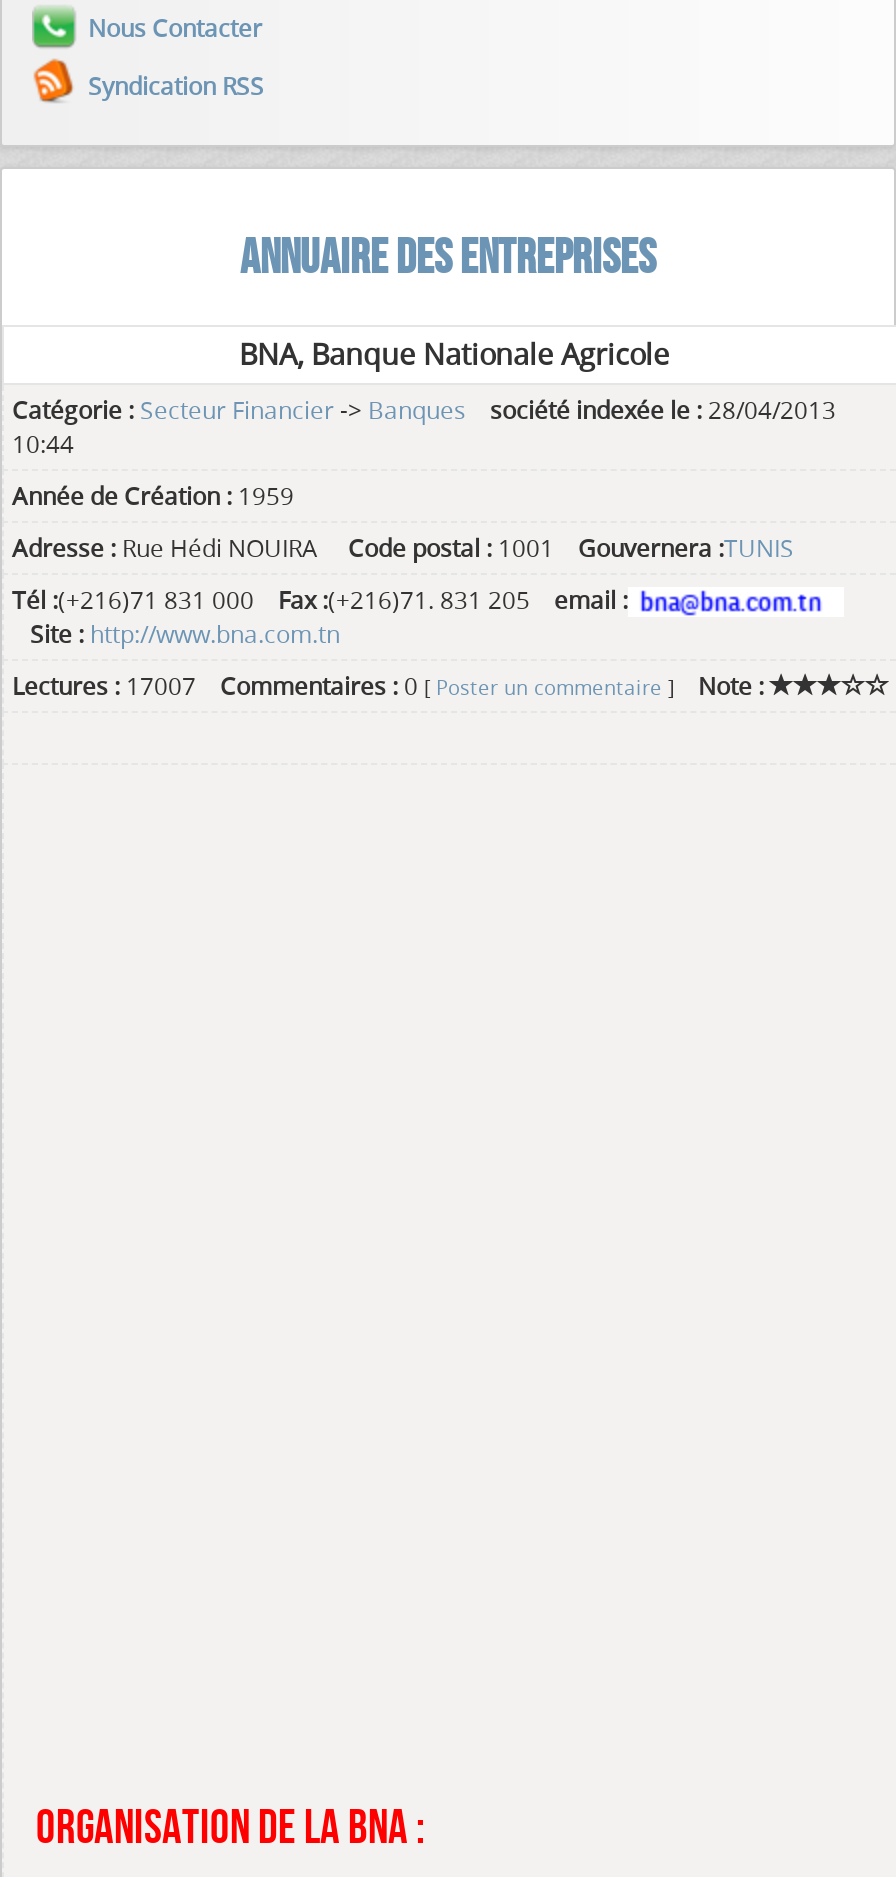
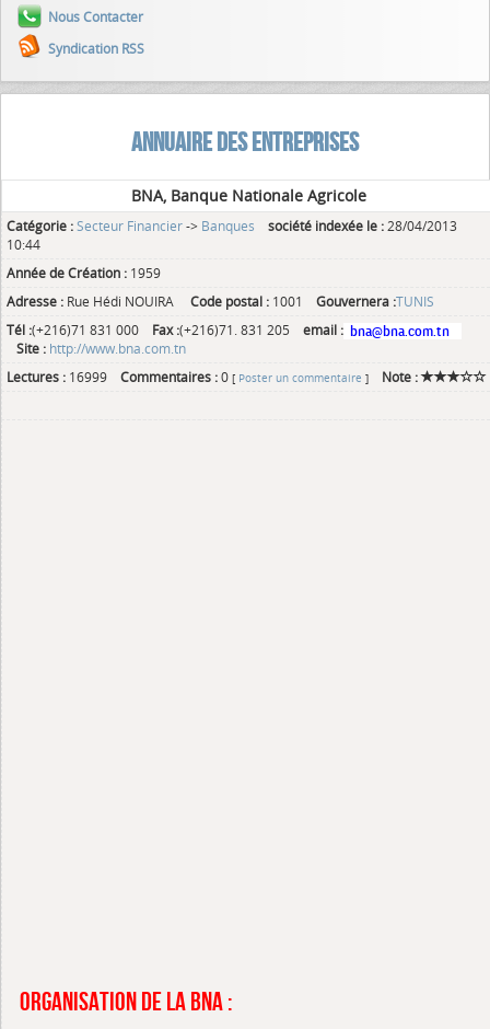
[12,669,674,701] Lectures : 17007 Commentaires : 0 [Poster un commentaire] -> [7,368,369,385] Lectures : 16999 Commentaires : 0 [Poster un commentaire]

